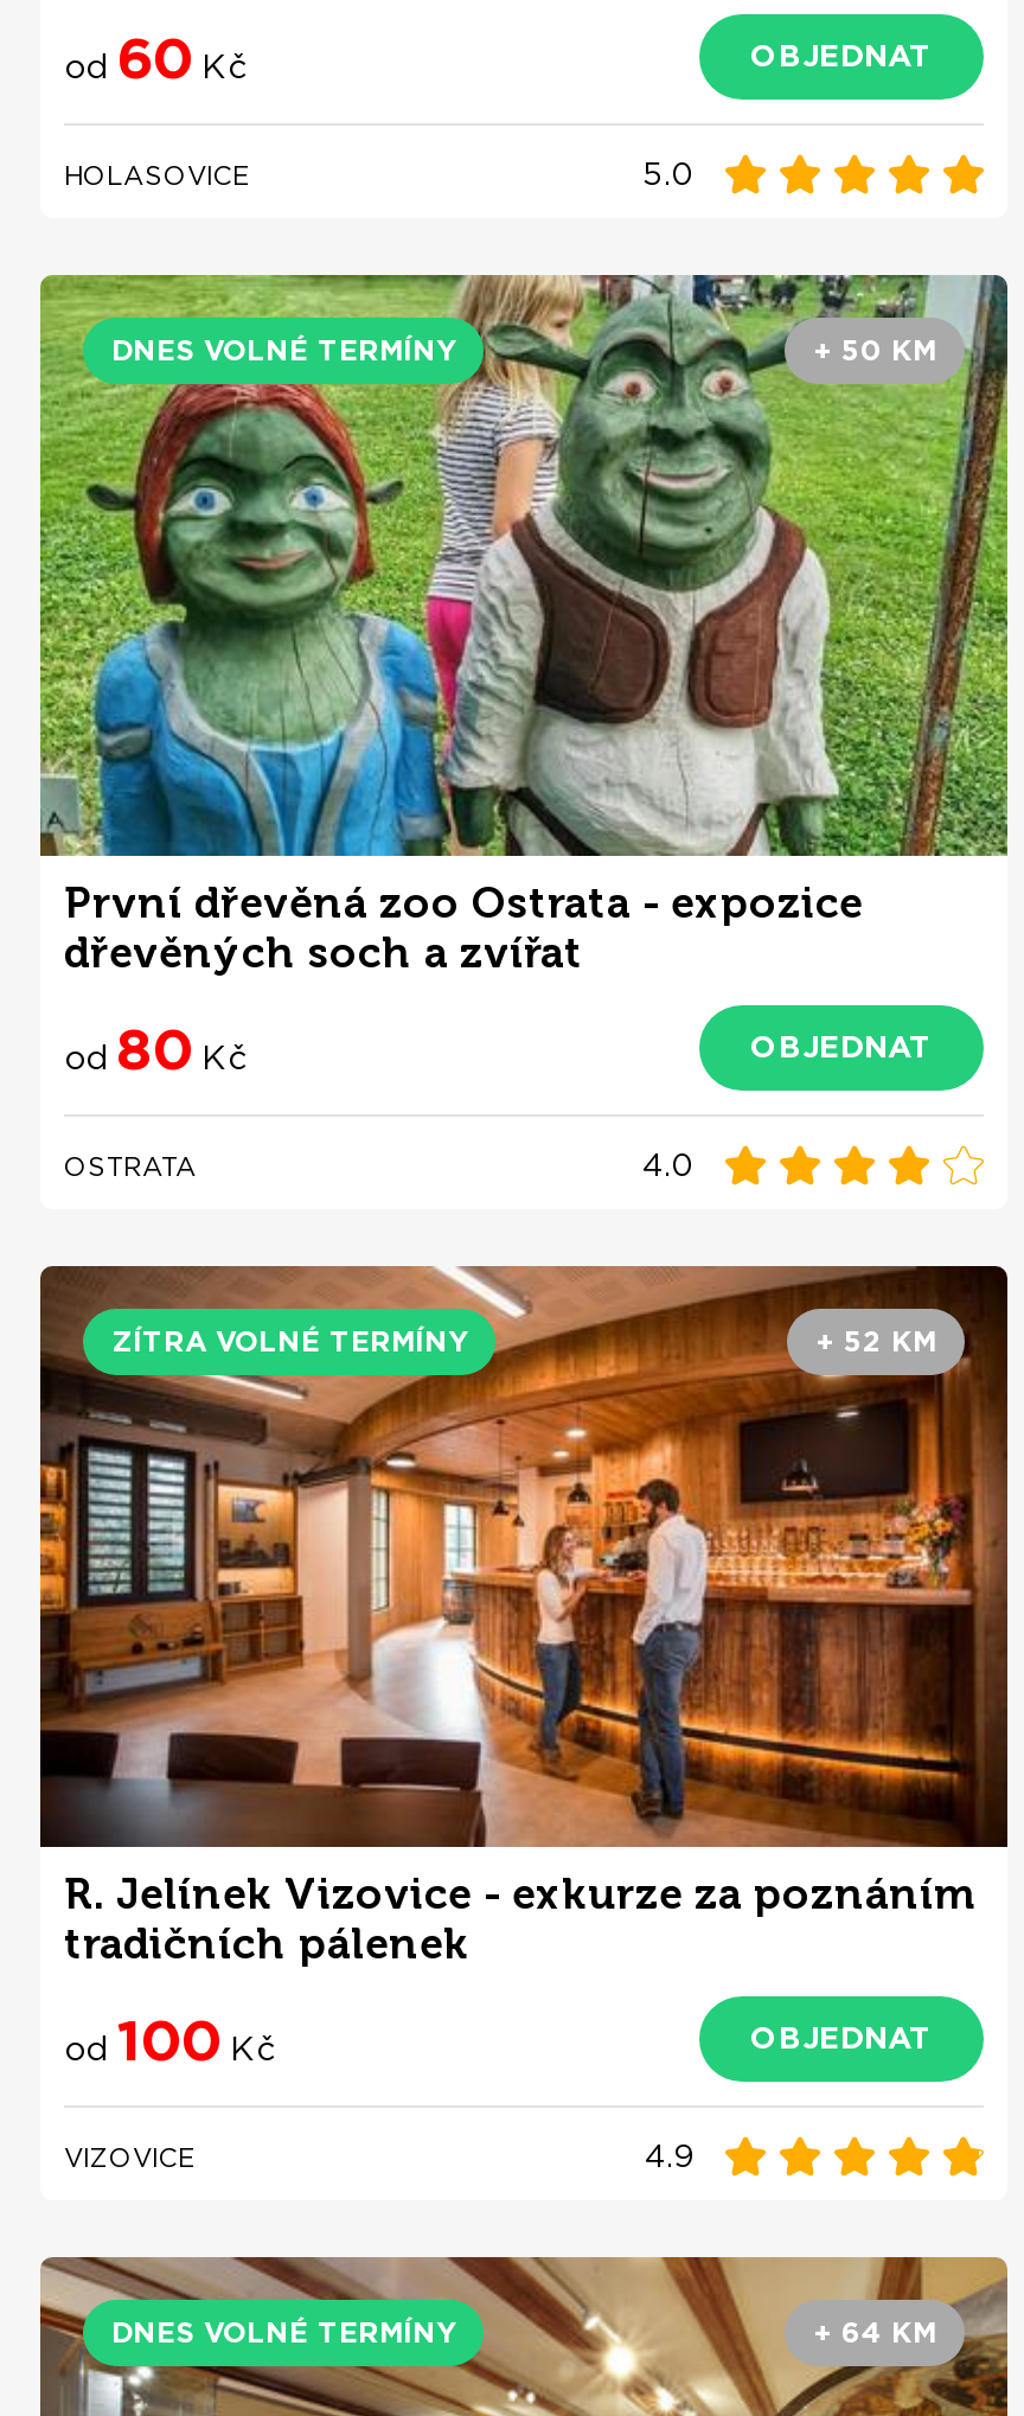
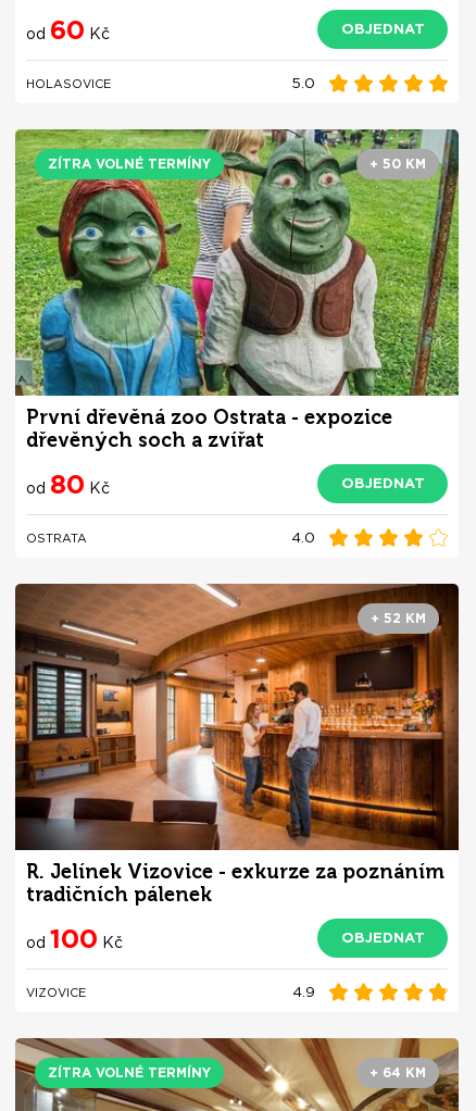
[111,332,455,368] DNES VOLNÉ TERMÍNY -> [48,156,211,172] ZÍTRA VOLNÉ TERMÍNY
[111,1323,467,1359] ZÍTRA VOLNÉ TERMÍNY -> none
[111,2315,455,2350] DNES VOLNÉ TERMÍNY -> [48,1064,211,1081] ZÍTRA VOLNÉ TERMÍNY

